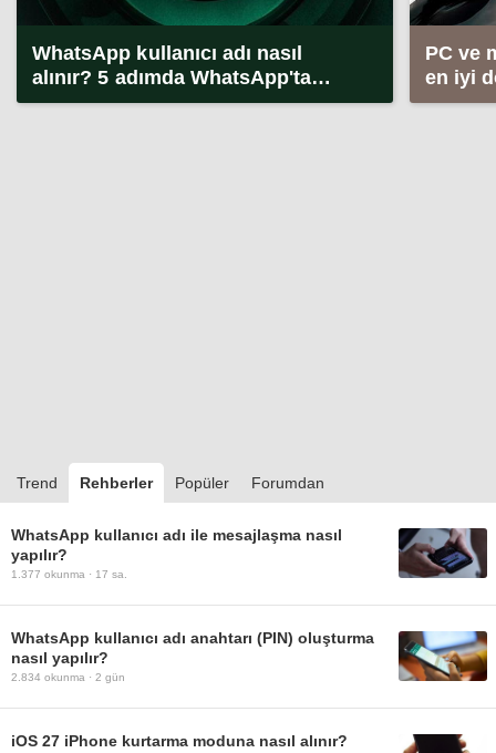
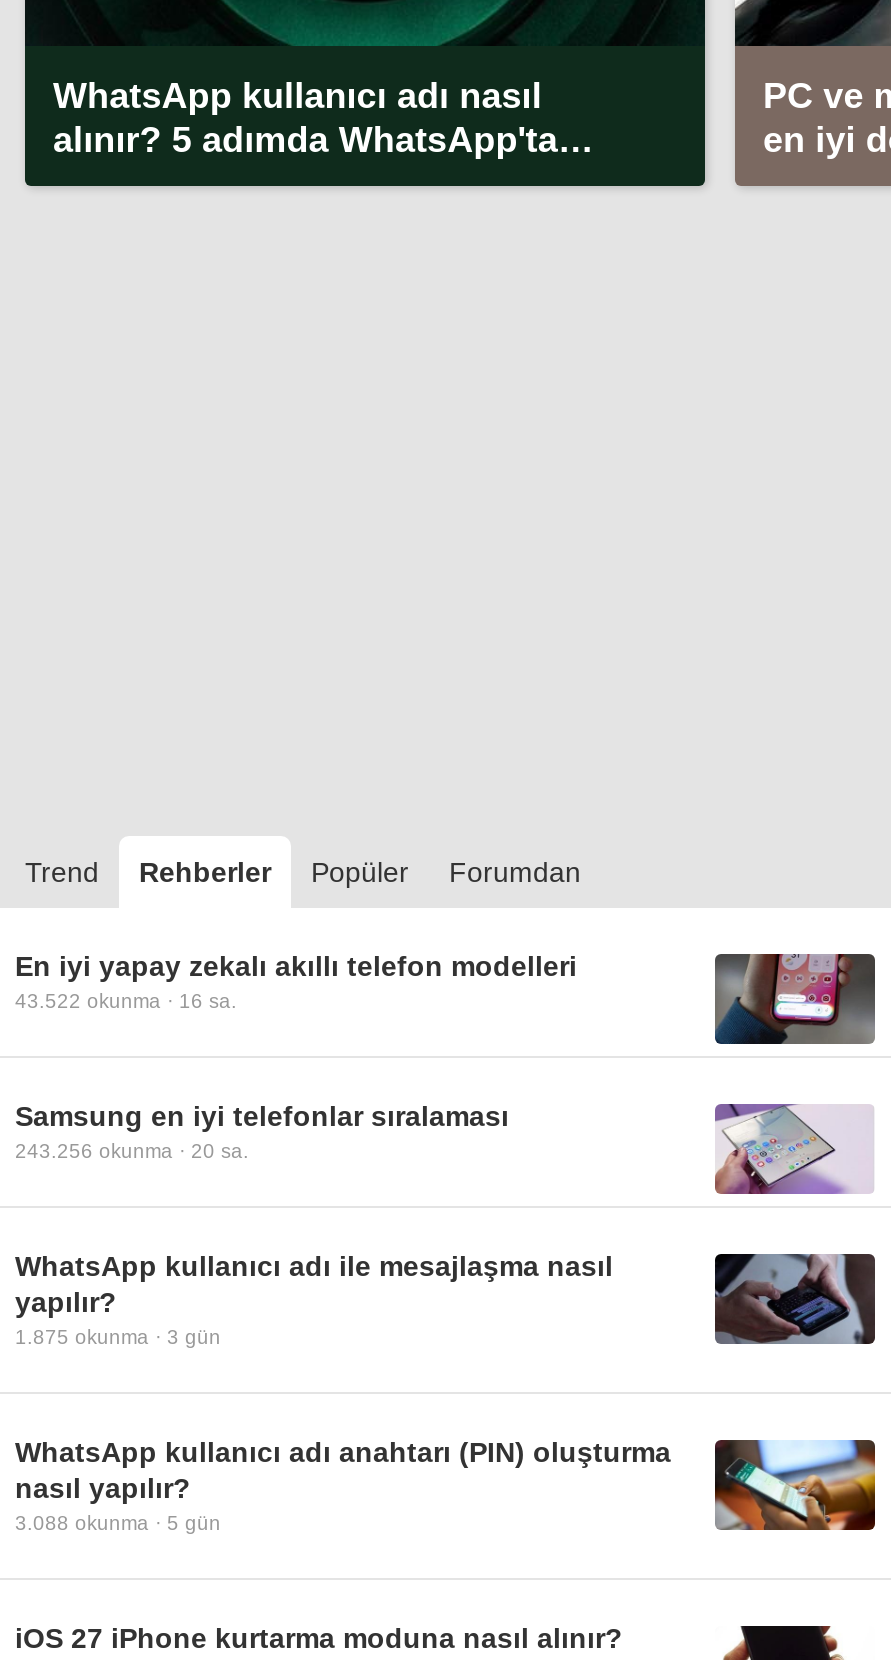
none -> [15,950,577,1012] En iyi yapay zekalı akıllı telefon modelleri | 43.522 okunma · 16 sa.
none -> [15,1100,509,1162] Samsung en iyi telefonlar sıralaması | 243.256 okunma · 20 sa.
none -> [715,952,875,1046] [image]
none -> [715,1102,849,1196] [image]
[11,568,127,580] 1.377 okunma · 17 sa. -> [15,1326,221,1348] 1.875 okunma · 3 gün
[11,671,125,683] 2.834 okunma · 2 gün -> [15,1512,221,1534] 3.088 okunma · 5 gün

